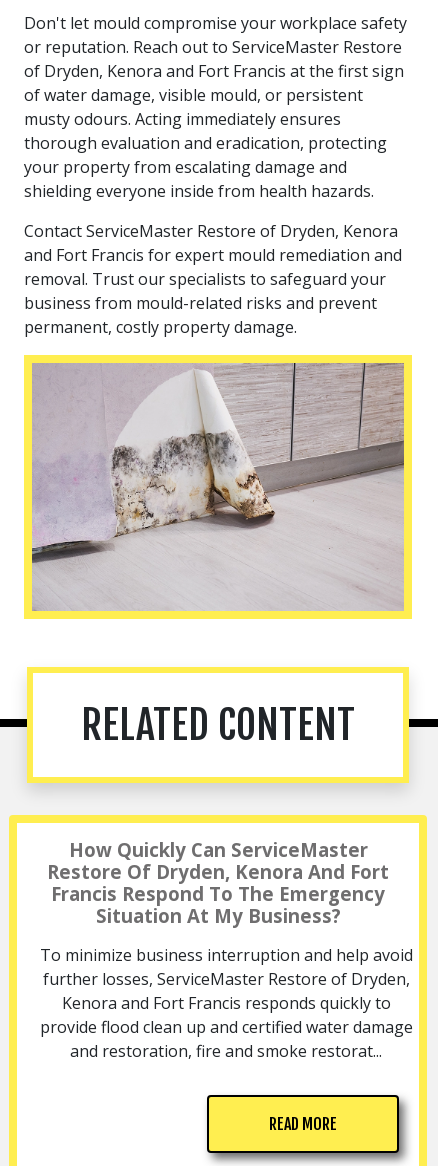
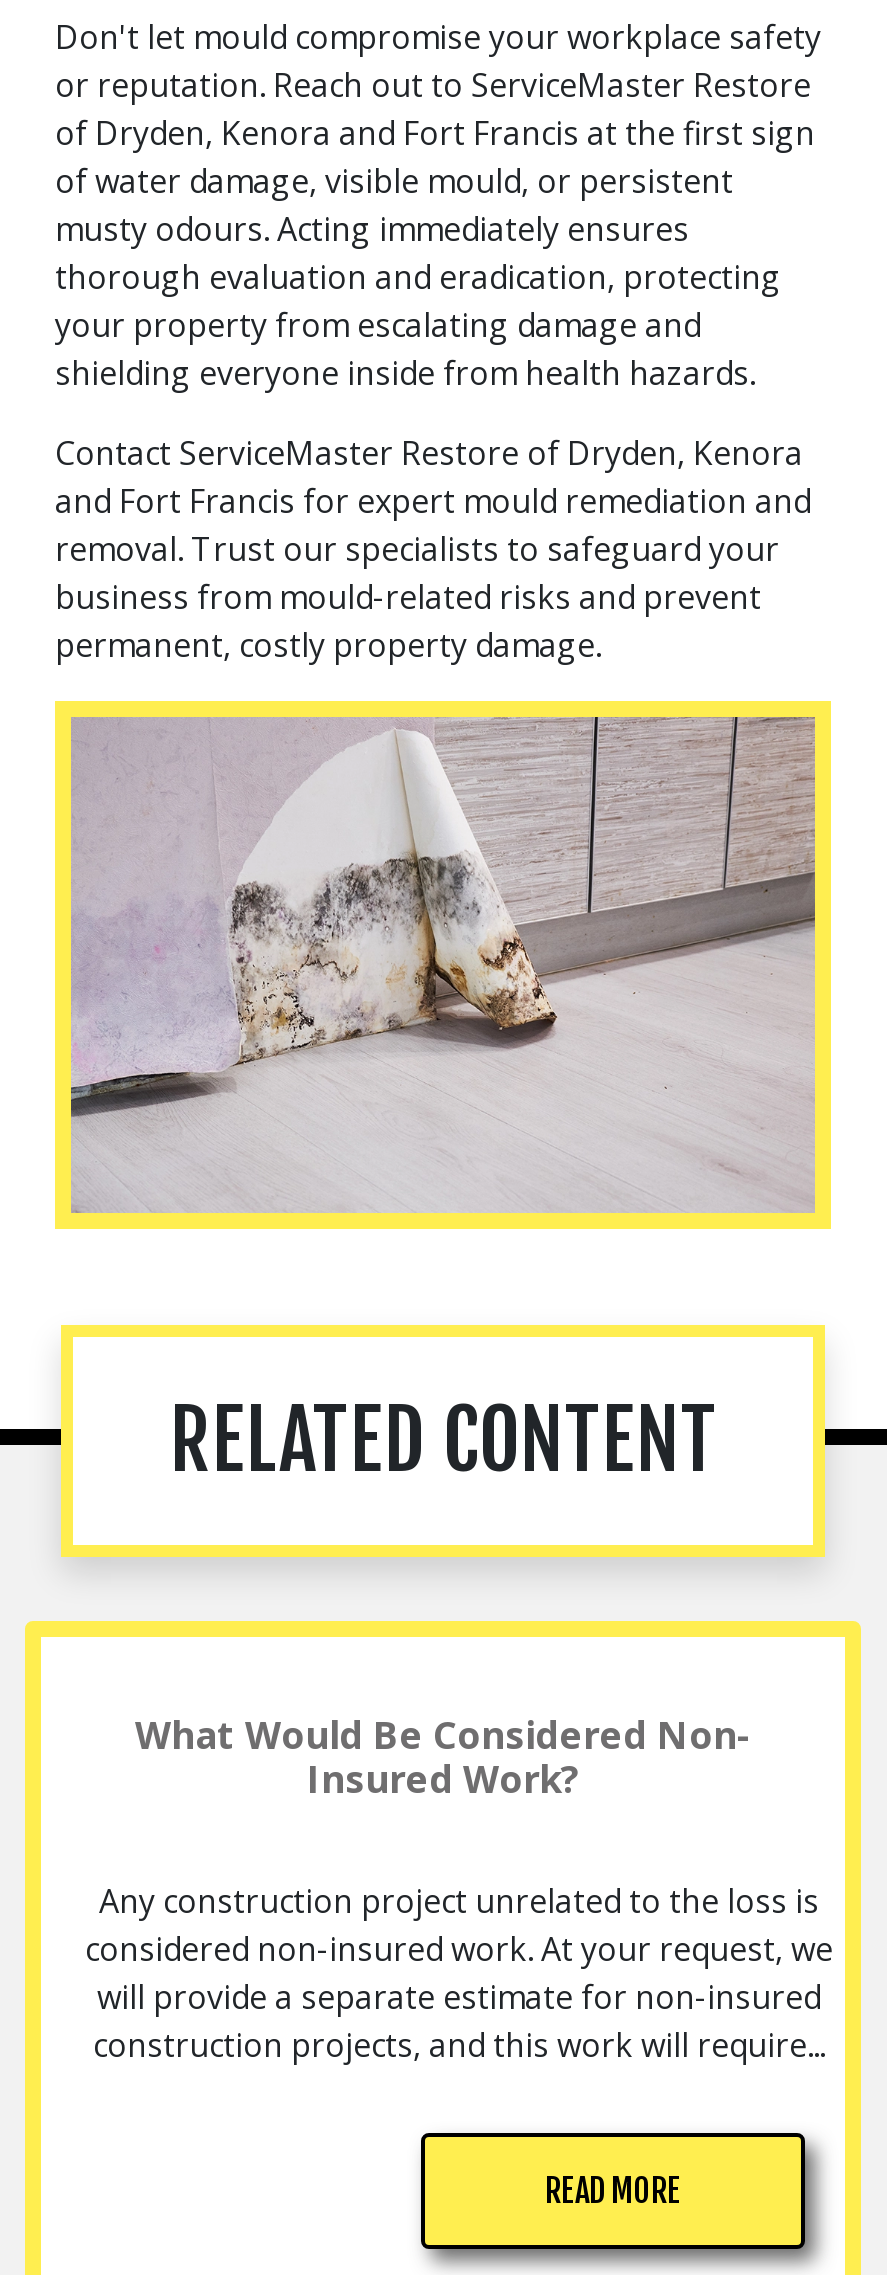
[47,837,389,928] How Quickly Can ServiceMaster | Restore Of Dryden, Kenora And Fort | Francis Respond To The Emergency | Situation At My Business? -> [135,1709,751,1803] What Would Be Considered Non- | Insured Work?
[39,944,412,1062] To minimize business interruption and help avoid | further losses, ServiceMaster Restore of Dryden, | Kenora and Fort Francis responds quickly to | provide flood clean up and certified water damage | and restoration, fire and smoke restorat... -> [85,1879,833,2067] Any construction project unrelated to the loss is | considered non-insured work. At your request, we | will provide a separate estimate for non-insured | construction projects, and this work will require...

